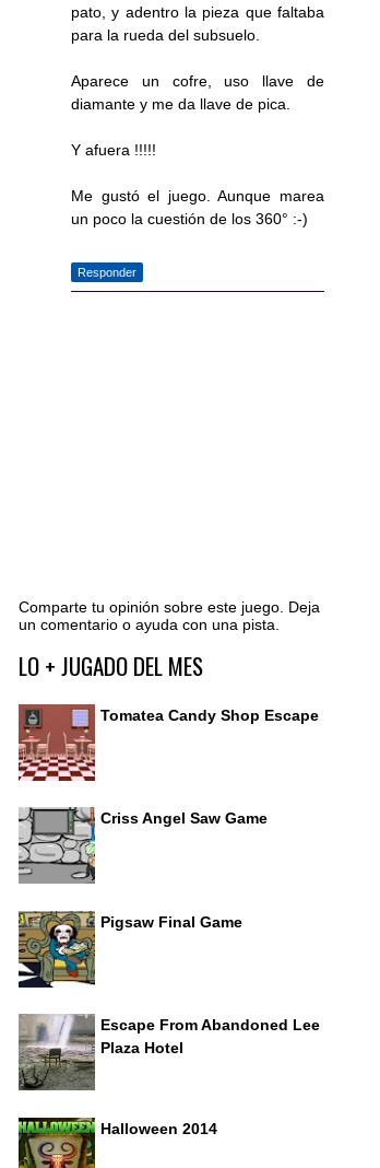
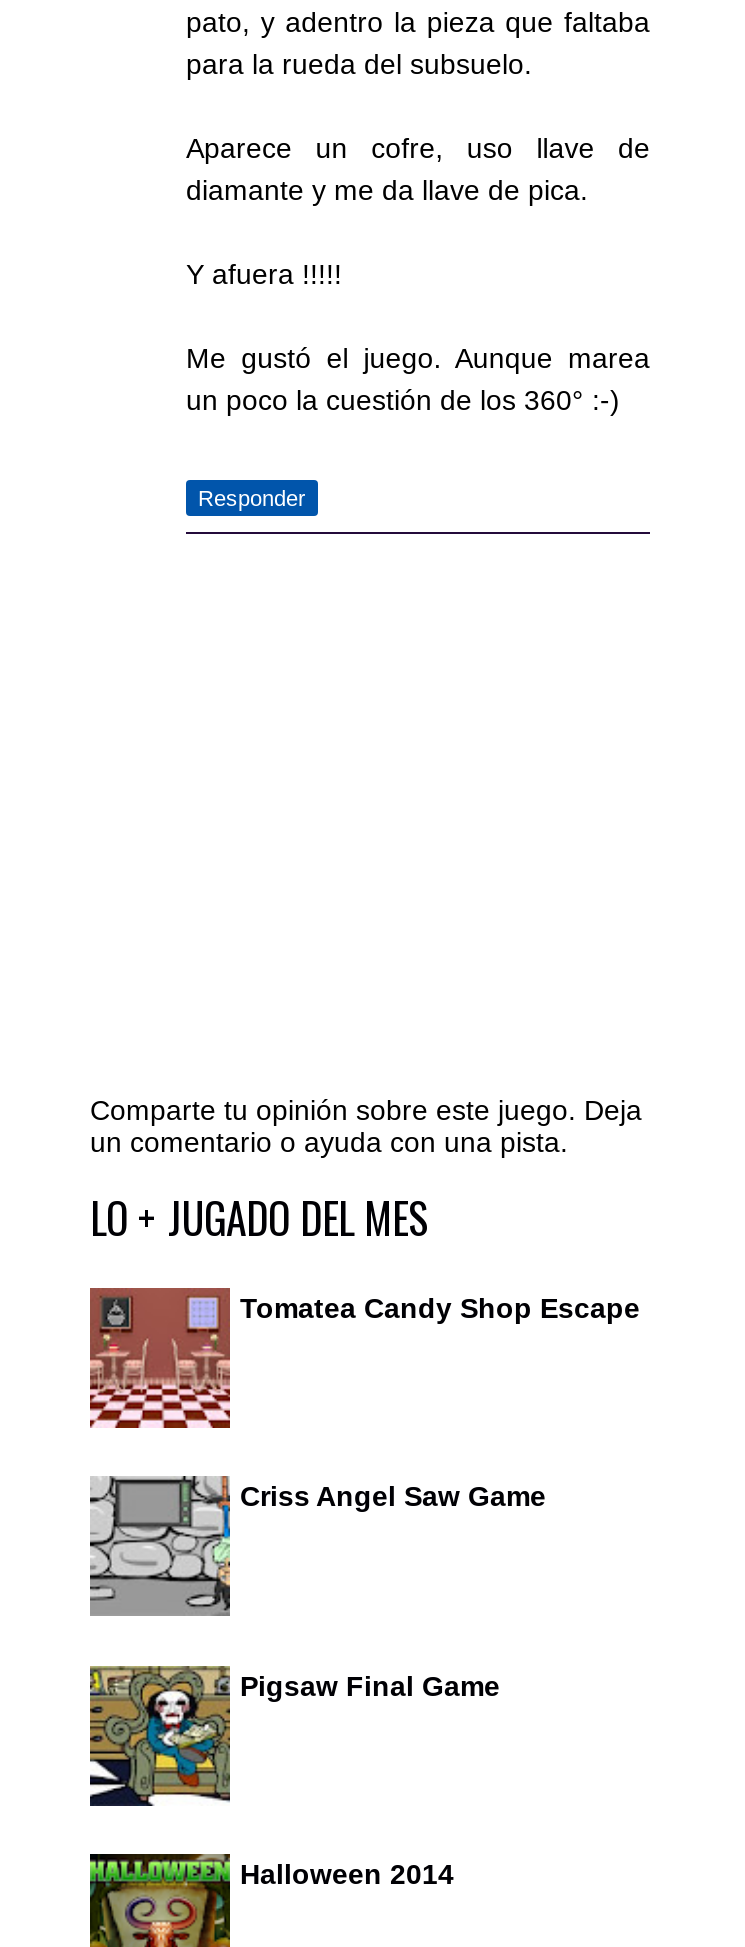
[17,1015,320,1093] [image] | Escape From Abandoned Lee | Plaza Hotel -> none

